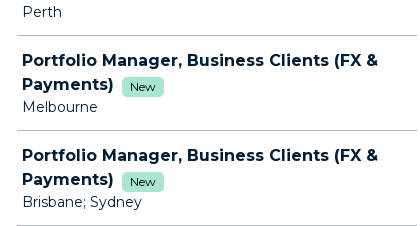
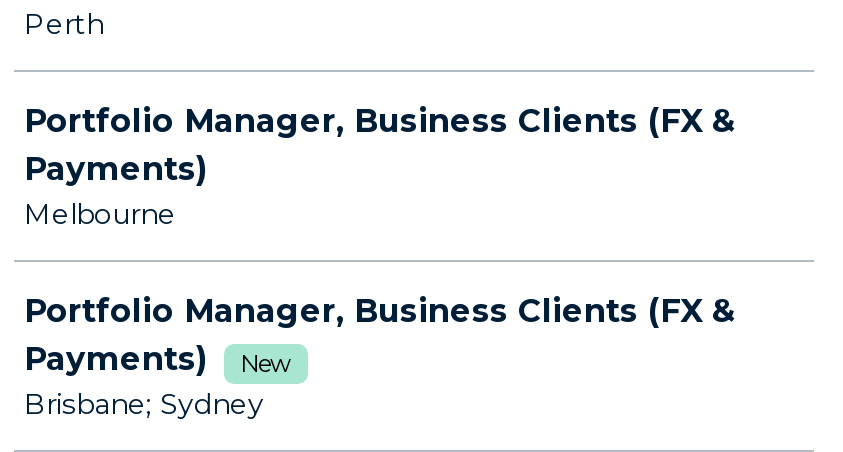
[130,79,156,94] New -> none

